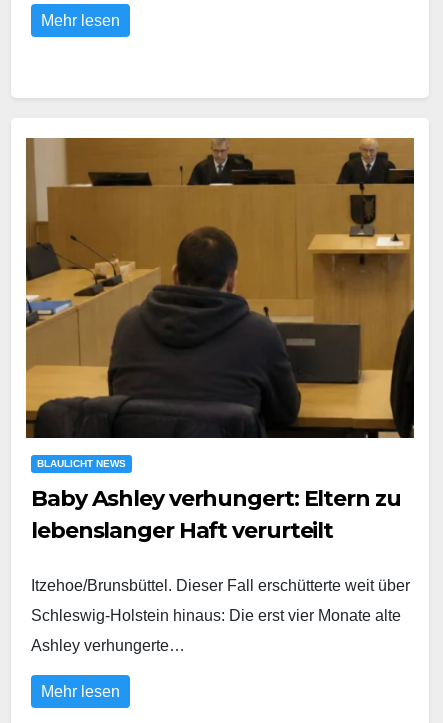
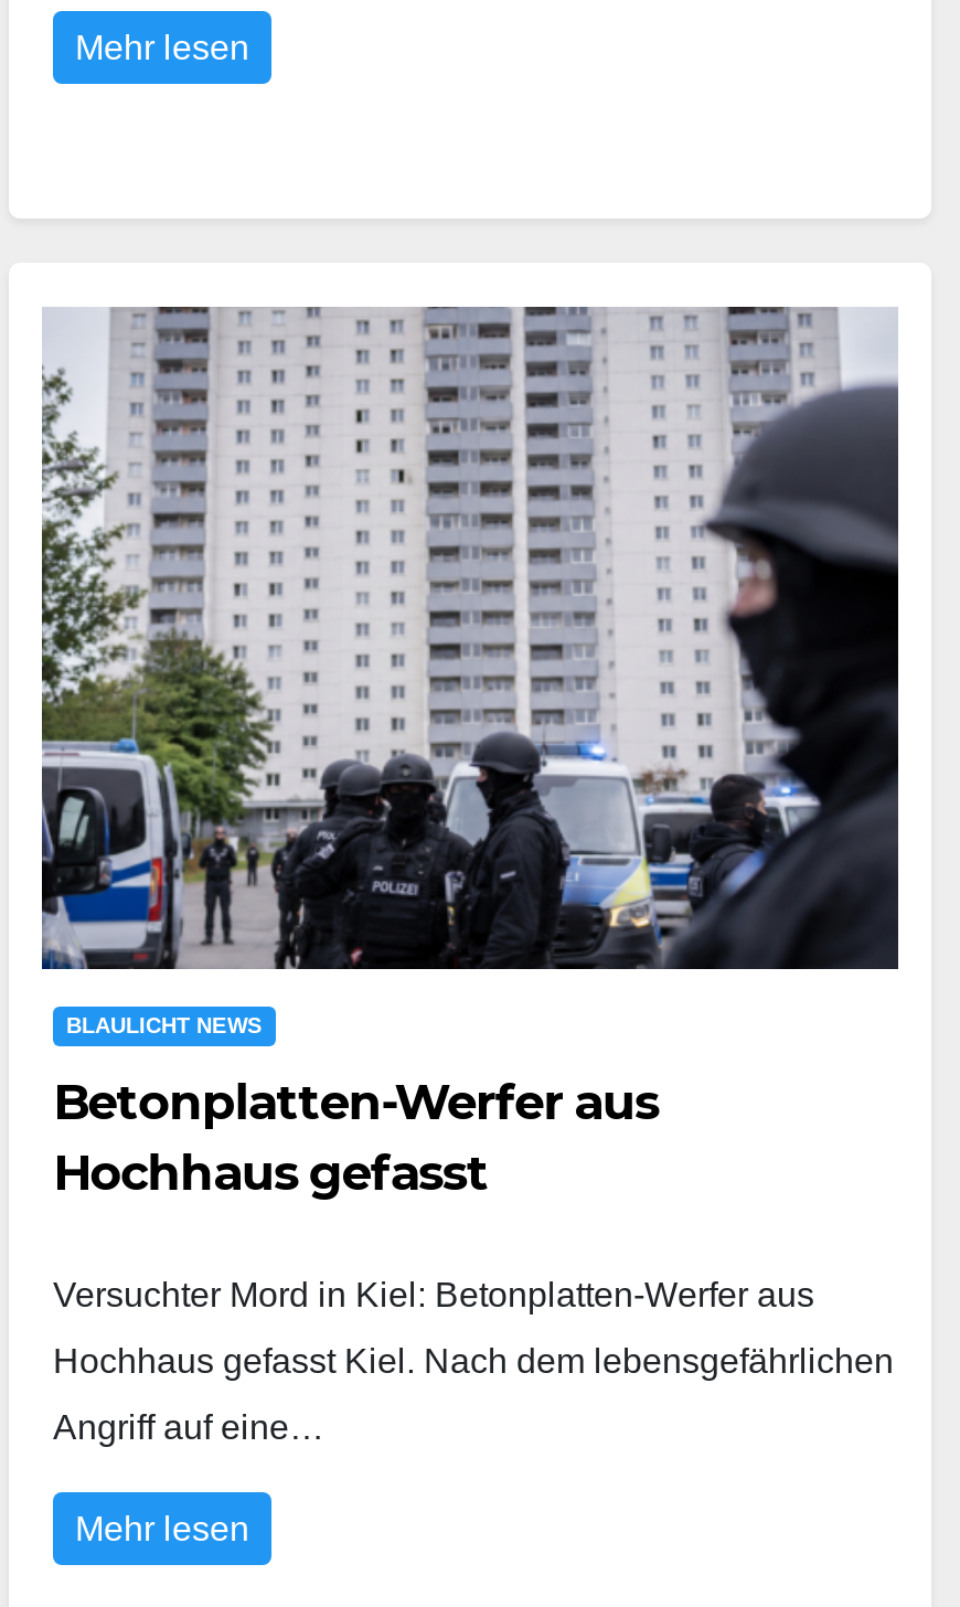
[25,137,415,439] [image] -> [40,305,900,971] [image]
[31,485,401,544] Baby Ashley verhungert: Eltern zu | lebenslanger Haft verurteilt -> [53,1073,661,1203] Betonplatten-Werfer aus | Hochhaus gefasst
[31,577,410,594] Itzehoe/Brunsbüttel. Dieser Fall erschütterte weit über -> [53,1276,814,1313] Versuchter Mord in Kiel: Betonplatten-Werfer aus
[31,607,401,624] Schleswig-Holstein hinaus: Die erst vier Monate alte -> [53,1342,894,1380] Hochhaus gefasst Kiel. Nach dem lebensgefährlichen
[31,637,185,654] Ashley verhungerte… -> [53,1408,324,1446] Angriff auf eine…

